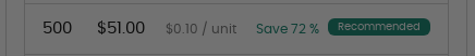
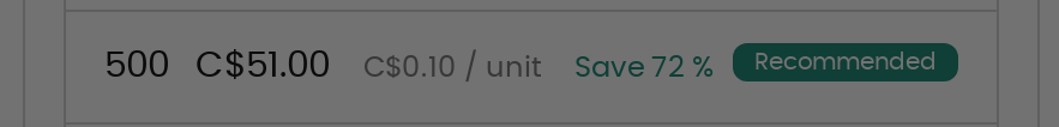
[97,20,236,36] $51.00 | $0.10 / unit -> [195,47,541,83] C$51.00 | C$0.10 / unit

